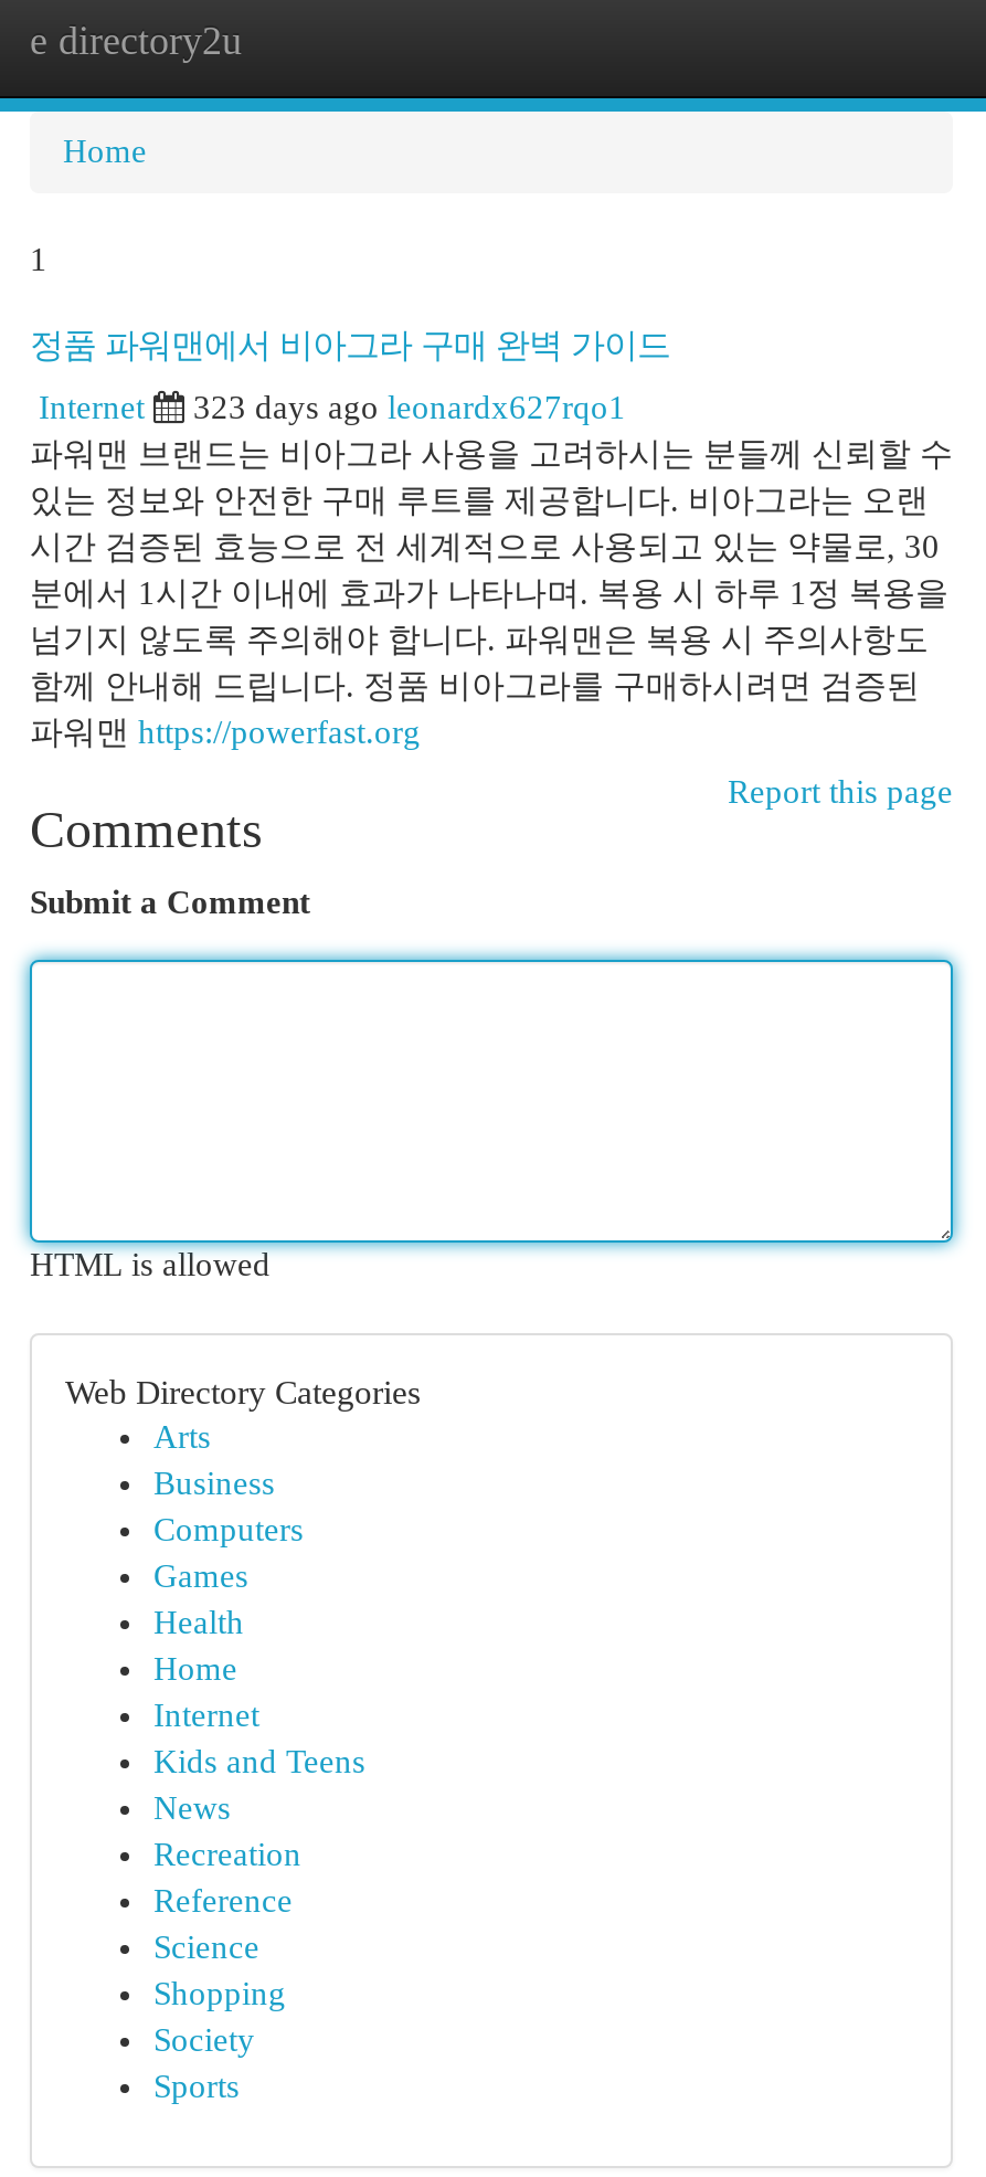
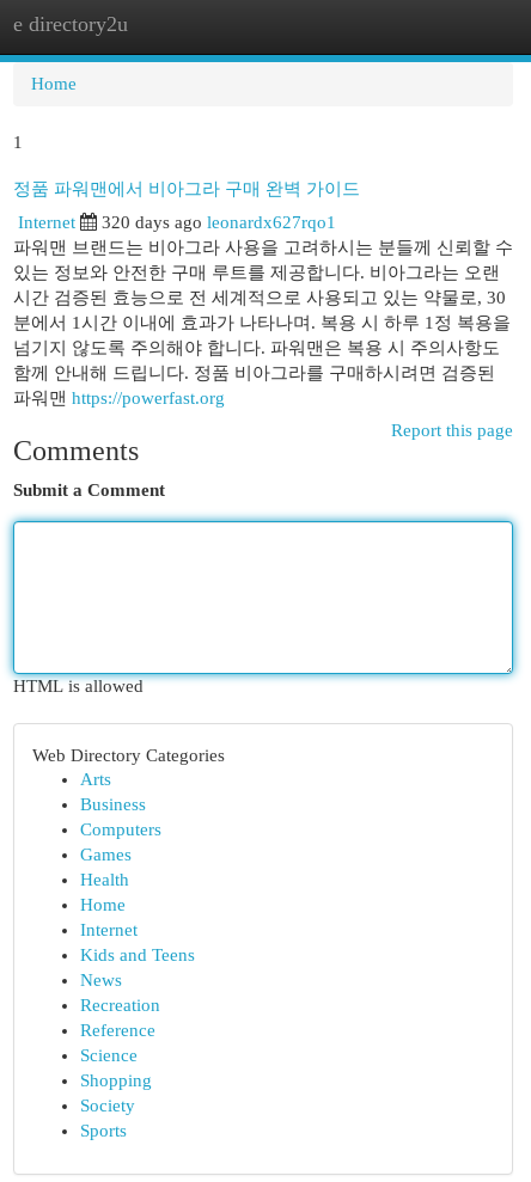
[193,390,626,425] 323 days ago leonardx627rqo1 -> [102,213,336,232] 320 days ago leonardx627rqo1

